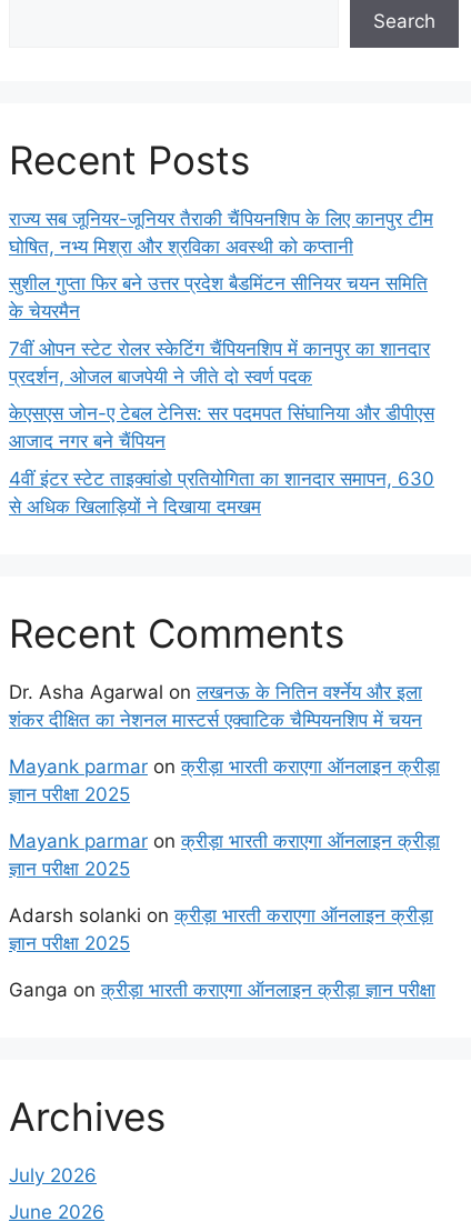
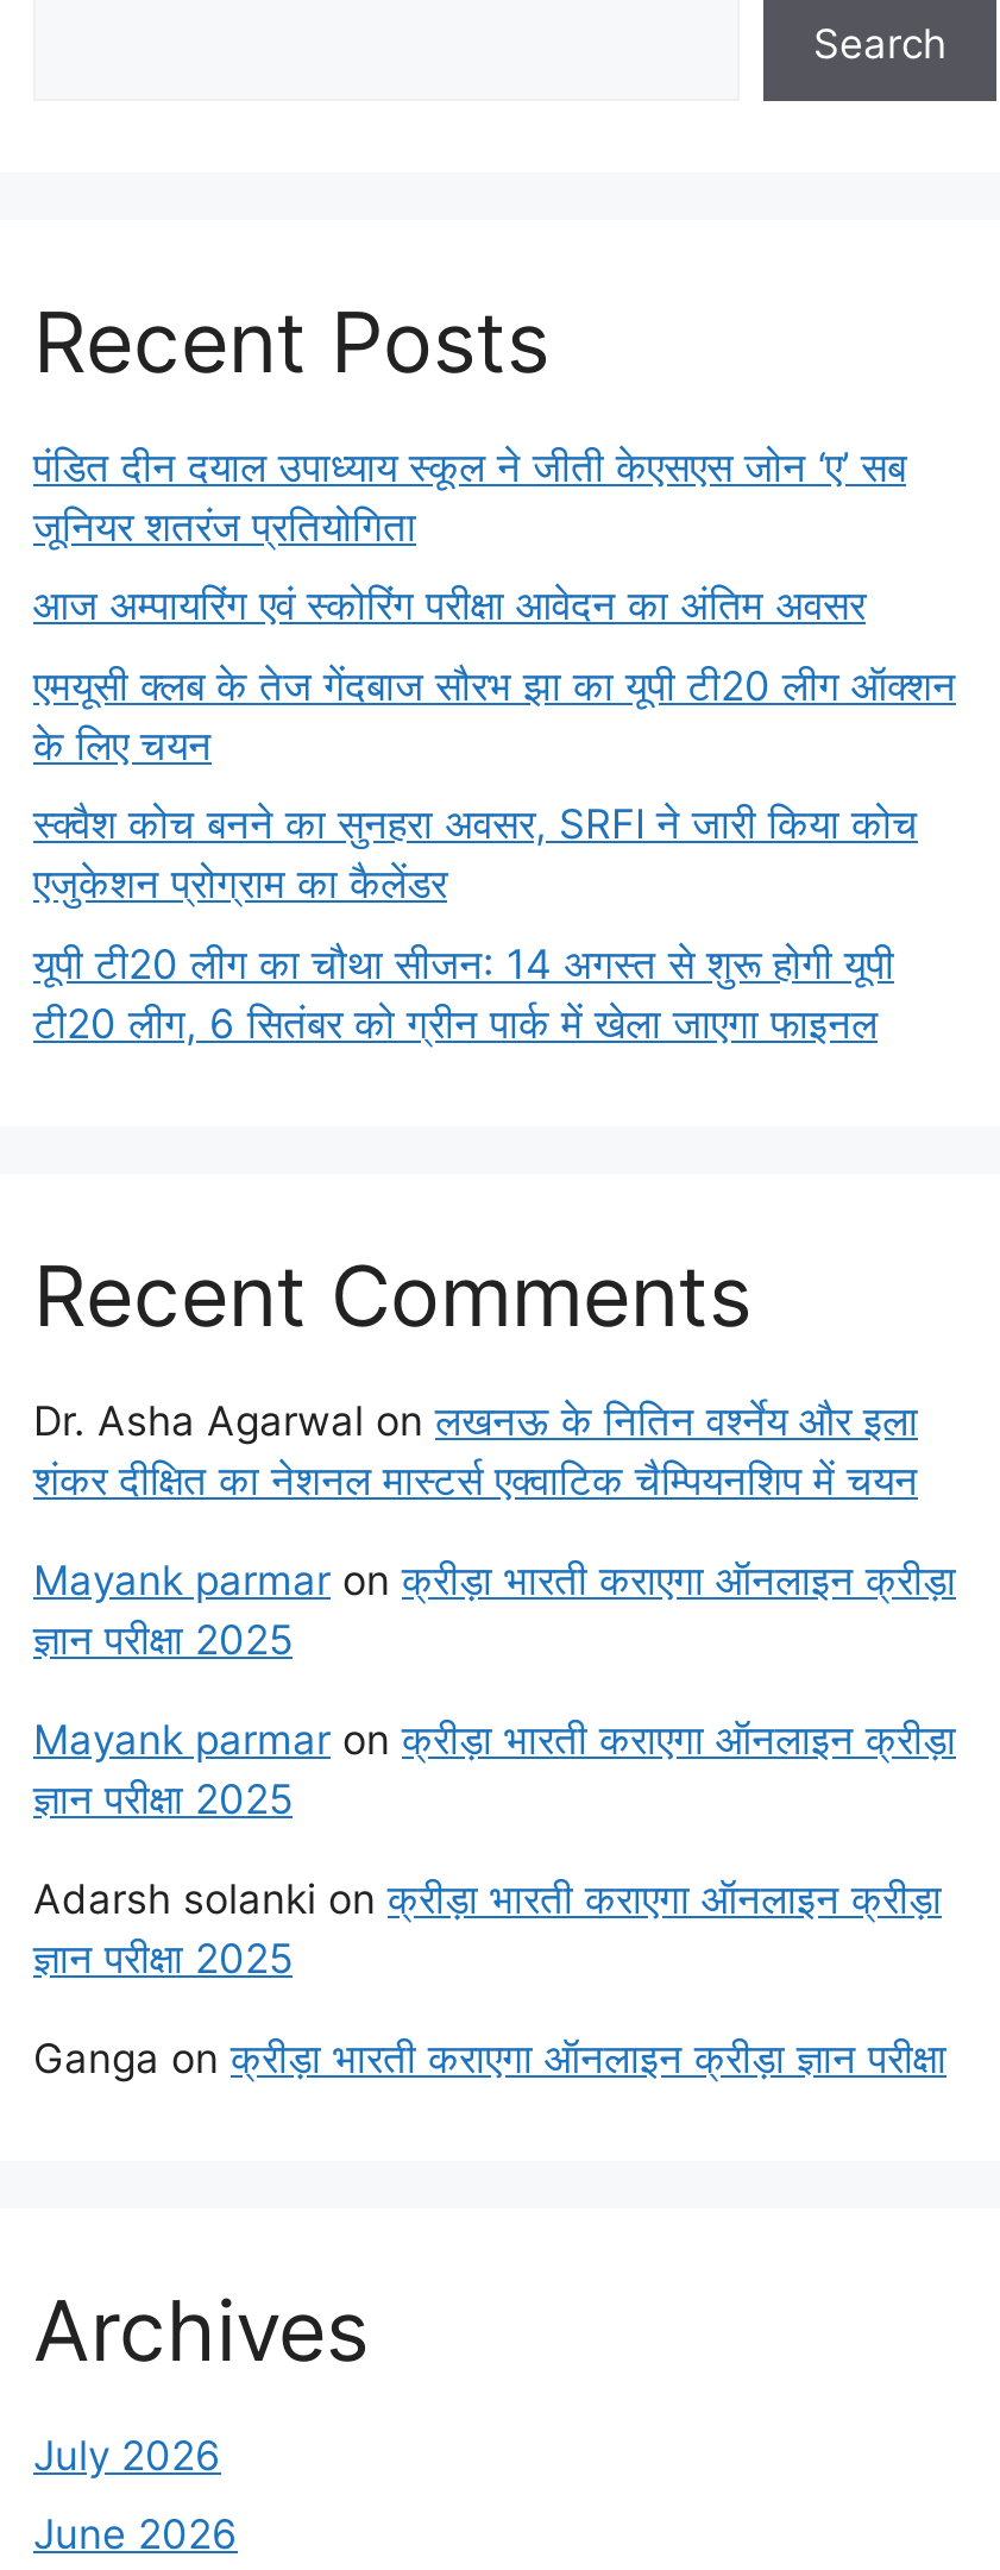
[9,207,433,257] राज्य सब जूनियर-जूनियर तैराकी चैंपियनशिप के लिए कानपुर टीम | घोषित, नभ्य मिश्रा और श्रविका अवस्थी को कप्तानी -> [33,443,906,550] पंडित दीन दयाल उपाध्याय स्कूल ने जीती केएसएस जोन ‘ए’ सब | जूनियर शतरंज प्रतियोगिता
[9,272,428,322] सुशील गुप्ता फिर बने उत्तर प्रदेश बैडमिंटन सीनियर चयन समिति | के चेयरमैन -> [33,582,866,630] आज अम्पायरिंग एवं स्कोरिंग परीक्षा आवेदन का अंतिम अवसर
[9,337,430,387] 7वीं ओपन स्टेट रोलर स्केटिंग चैंपियनशिप में कानपुर का शानदार | प्रदर्शन, ओजल बाजपेयी ने जीते दो स्वर्ण पदक -> [33,662,956,769] एमयूसी क्लब के तेज गेंदबाज सौरभ झा का यूपी टी20 लीग ऑक्शन | के लिए चयन
[9,402,434,452] केएसएस जोन-ए टेबल टेनिस: सर पदमपत सिंघानिया और डीपीएस | आजाद नगर बने चैंपियन -> [33,801,918,908] स्क्वैश कोच बनने का सुनहरा अवसर, SRFI ने जारी किया कोच | एजुकेशन प्रोग्राम का कैलेंडर
[9,467,434,517] 4वीं इंटर स्टेट ताइक्वांडो प्रतियोगिता का शानदार समापन, 630 | से अधिक खिलाड़ियों ने दिखाया दमखम -> [33,940,894,1047] यूपी टी20 लीग का चौथा सीजन: 14 अगस्त से शुरू होगी यूपी | टी20 लीग, 6 सितंबर को ग्रीन पार्क में खेला जाएगा फाइनल

